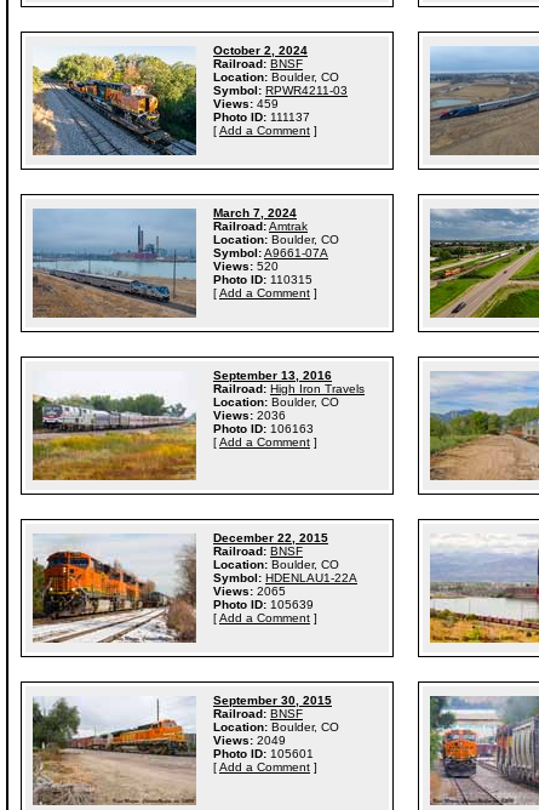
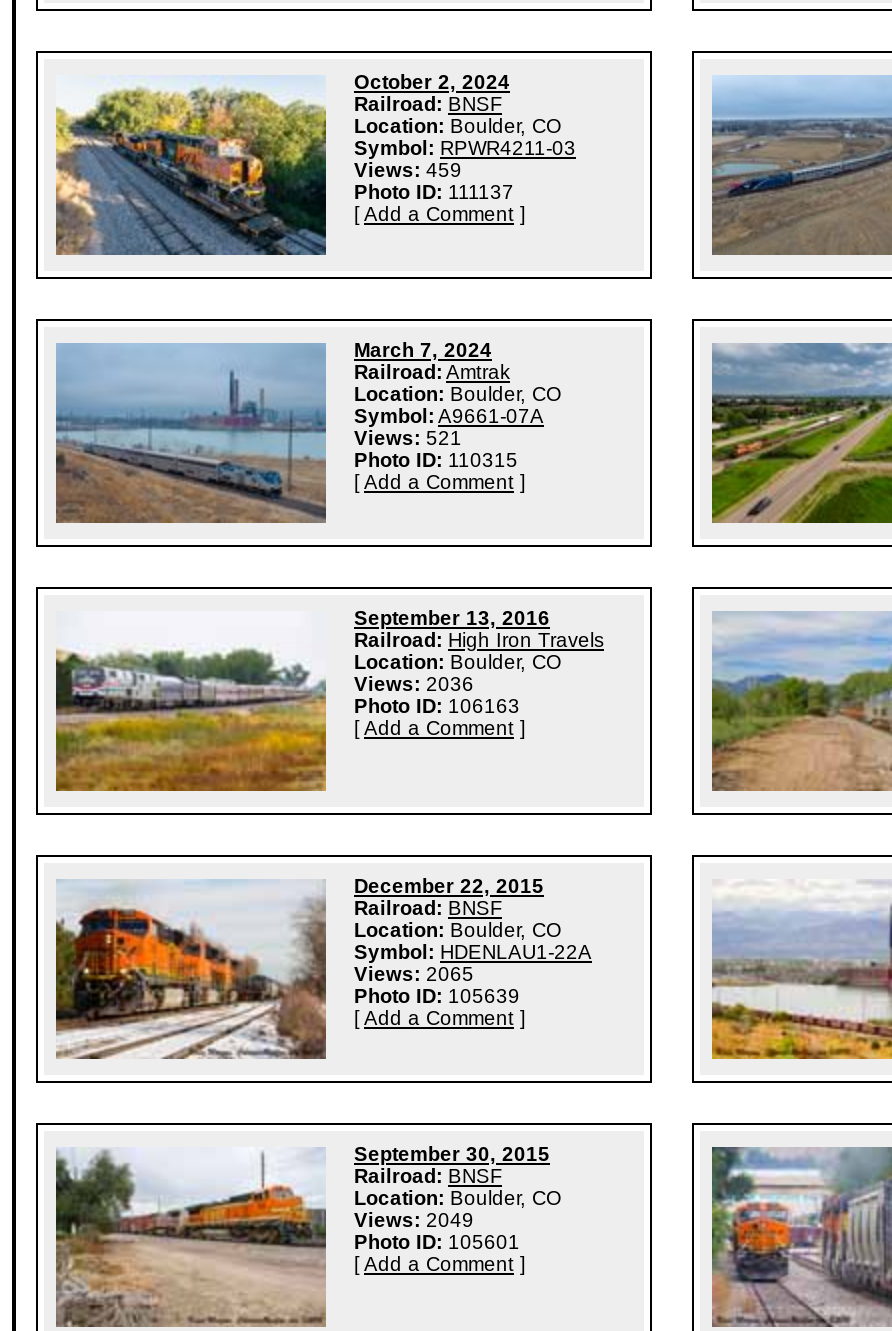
[213,259,279,273] Views: 520 -> [354,427,462,449] Views: 521

